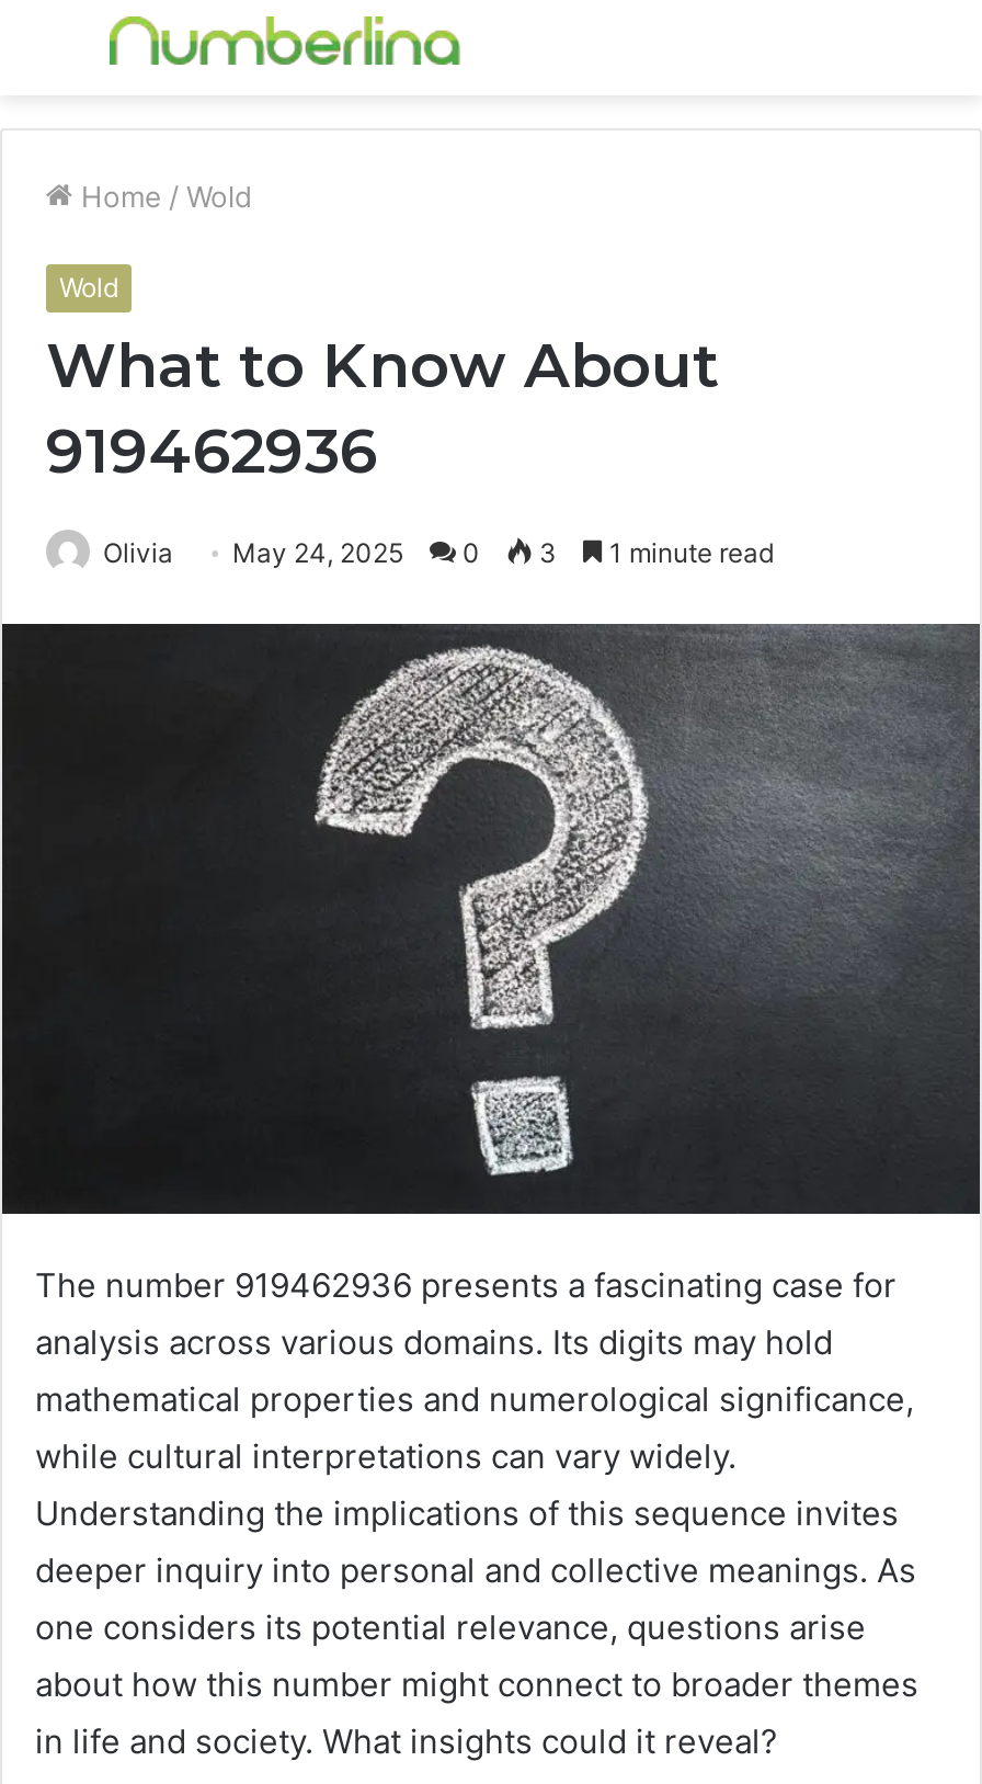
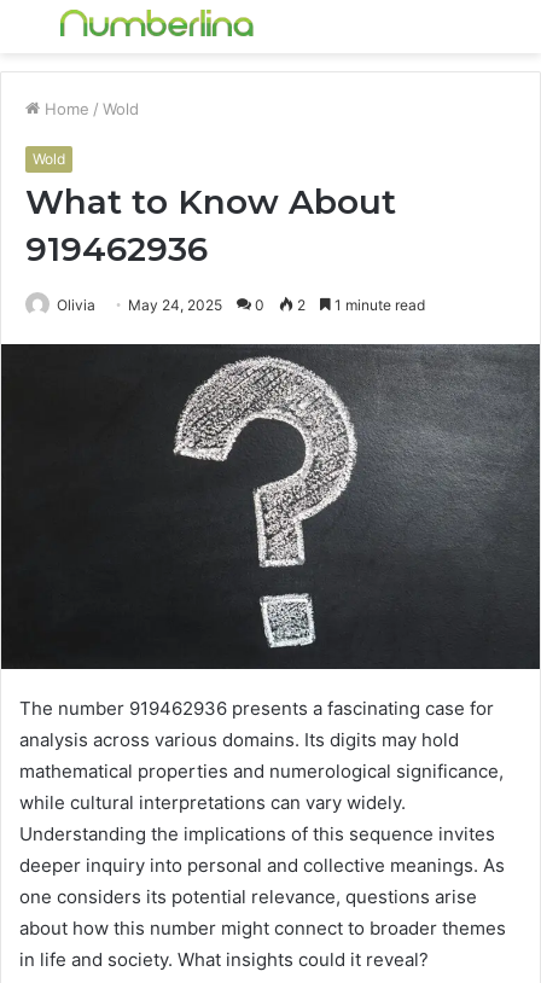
[103,537,774,570] Olivia May 24, 2025 0 3 1 minute read -> [57,296,425,314] Olivia May 24, 2025 0 2 1 minute read

